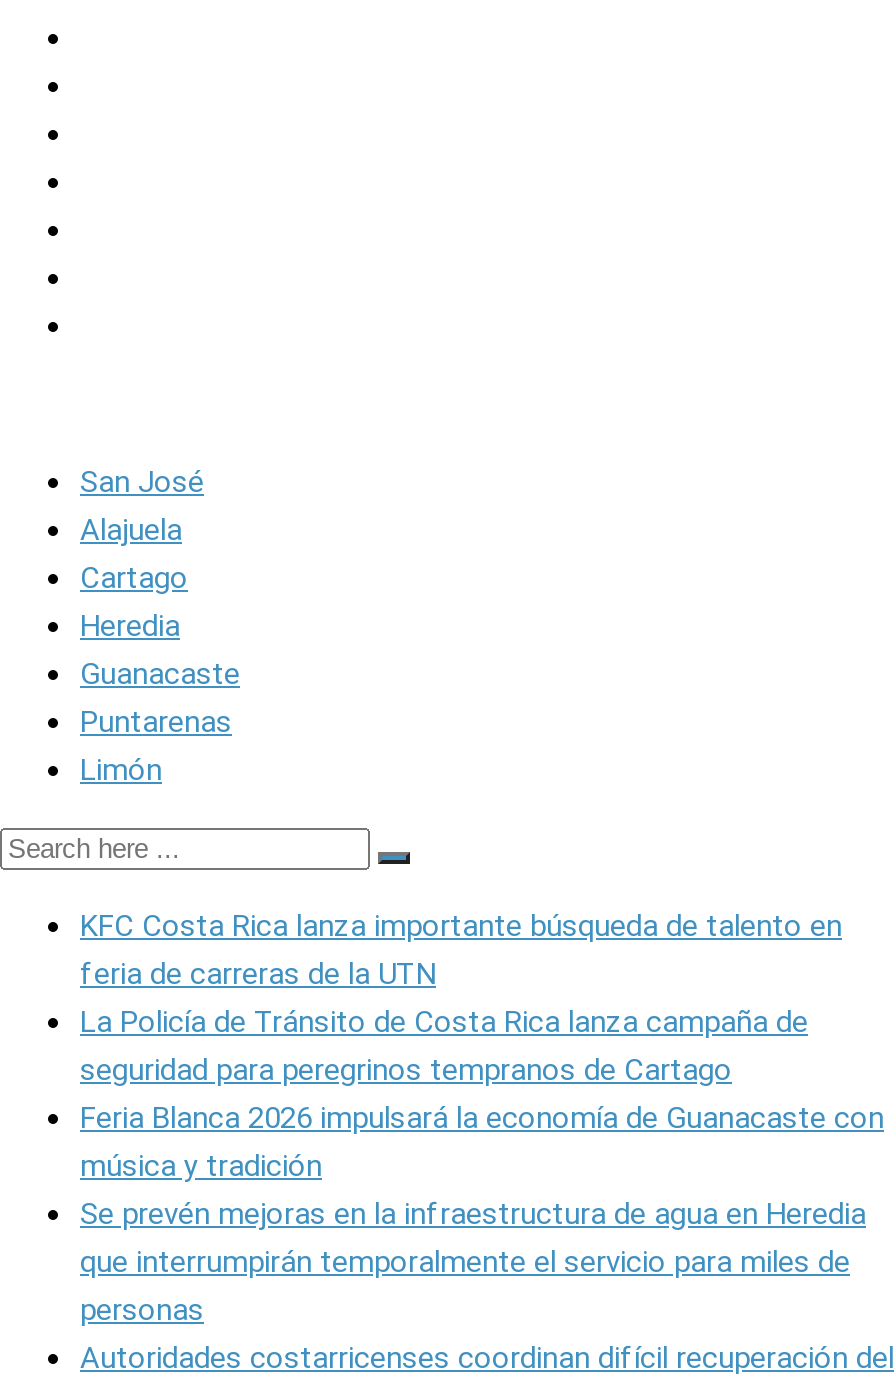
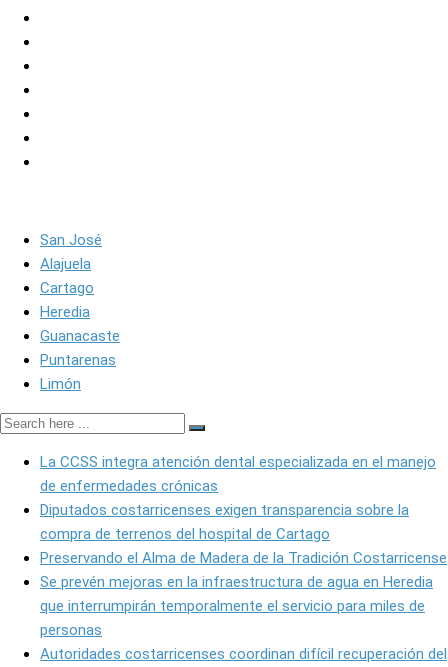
[80,908,884,1184] KFC Costa Rica lanza importante búsqueda de talento en | feria de carreras de la UTN | La Policía de Tránsito de Costa Rica lanza campaña de | seguridad para peregrinos tempranos de Cartago | Feria Blanca 2026 impulsará la economía de Guanacaste con | música y tradición -> [40,453,447,567] La CCSS integra atención dental especializada en el manejo | de enfermedades crónicas | Diputados costarricenses exigen transparencia sobre la | compra de terrenos del hospital de Cartago | Preservando el Alma de Madera de la Tradición Costarricense

